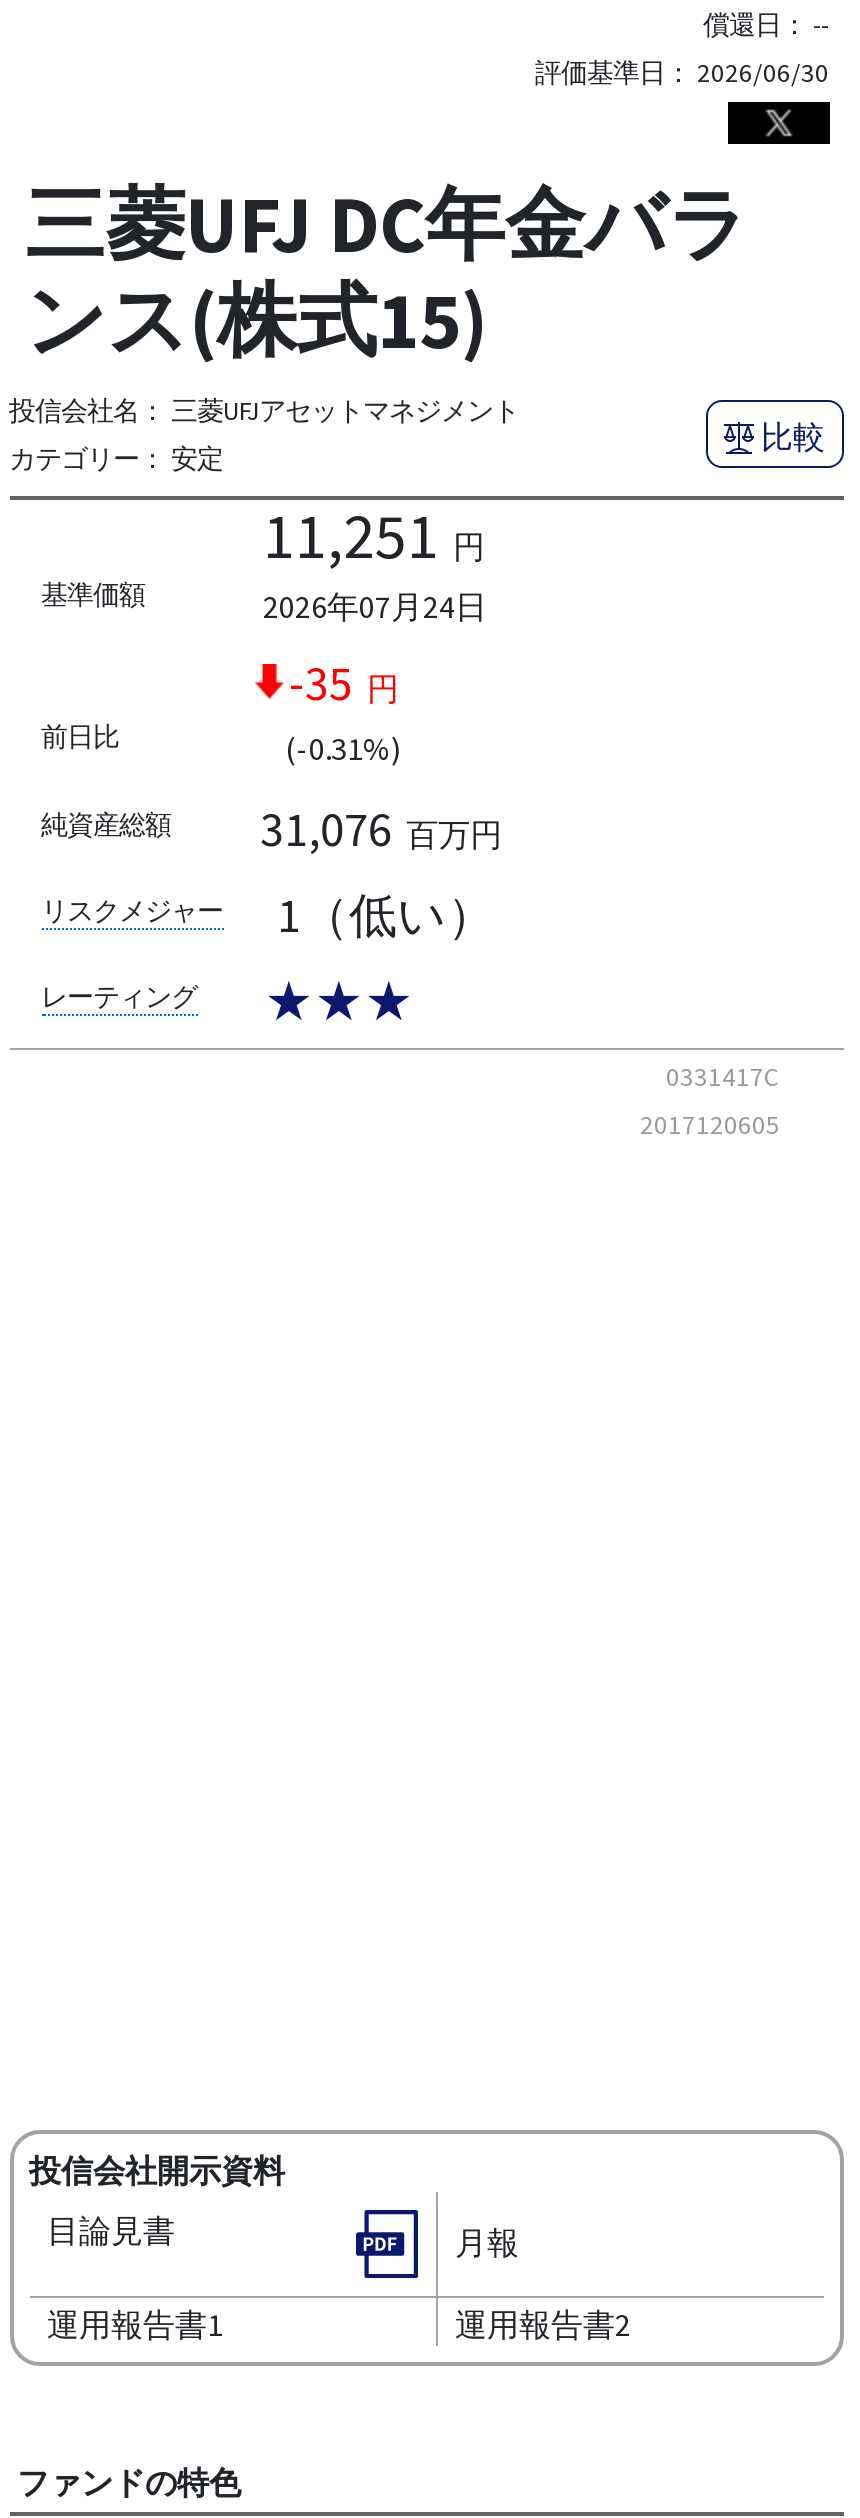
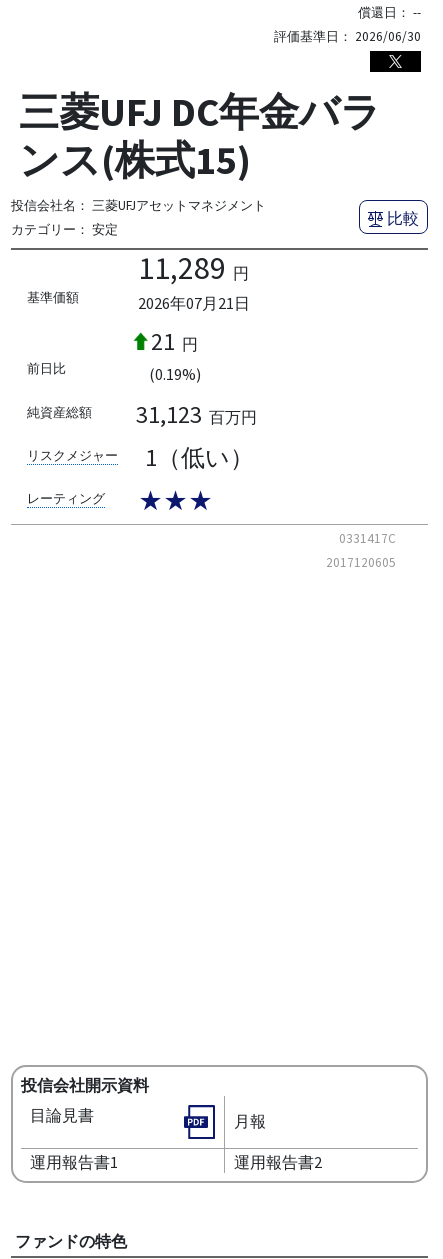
[263,495,485,575] 11,251 円 -> [137,248,248,288] 11,289 円
[263,585,487,625] 2026年07月24日 -> [137,293,249,313] 2026年07月21日
[289,651,399,713] -35 円 -> [150,326,197,357] 21 円
[285,727,401,767] (-0.31%) -> [148,364,200,384] (0.19%)
[260,798,502,860] 31,076 百万円 -> [136,399,257,430] 31,123 百万円

